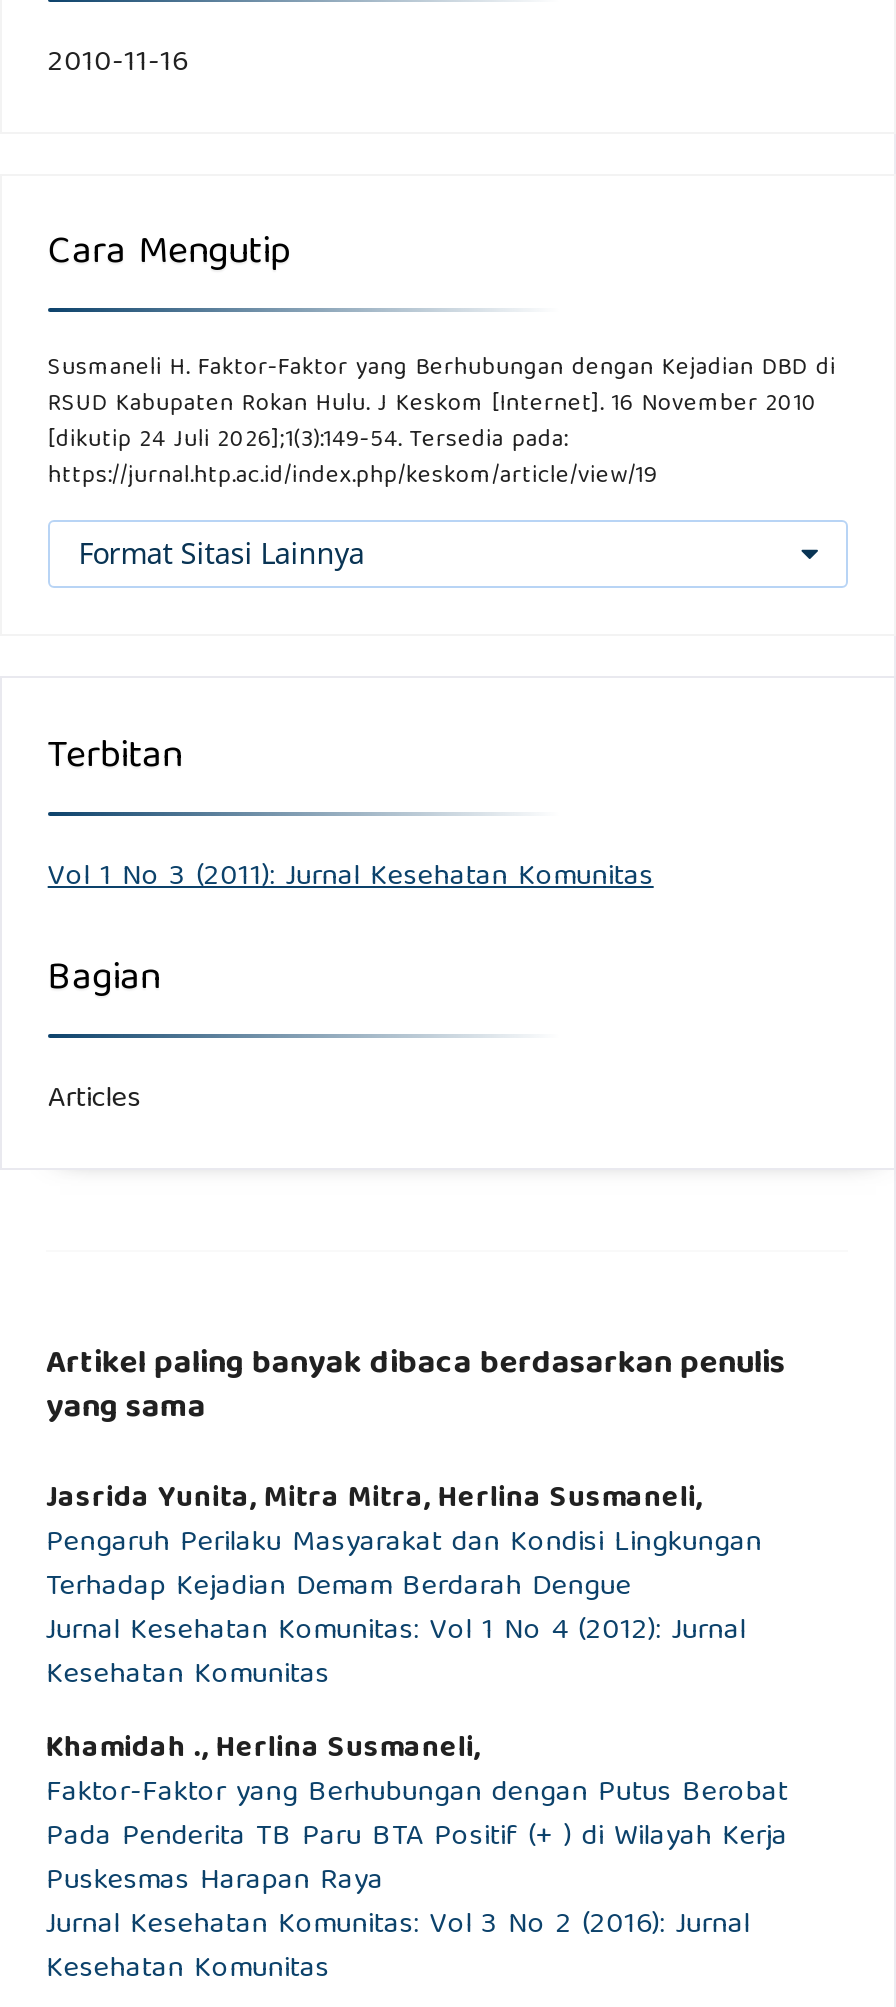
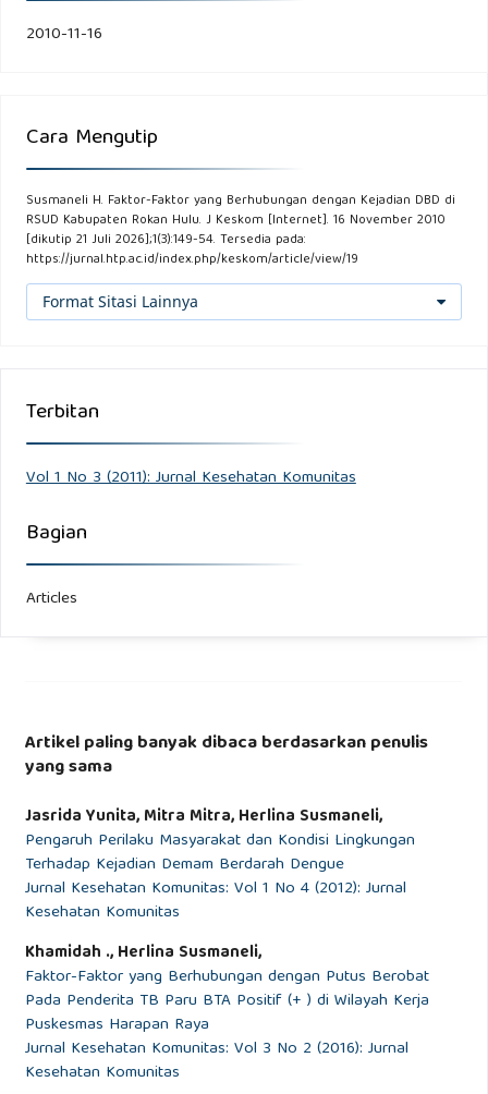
[48,421,568,463] [dikutip 24 Juli 2026];1(3):149-54. Tersedia pada: -> [26,229,306,252] [dikutip 21 Juli 2026];1(3):149-54. Tersedia pada:

